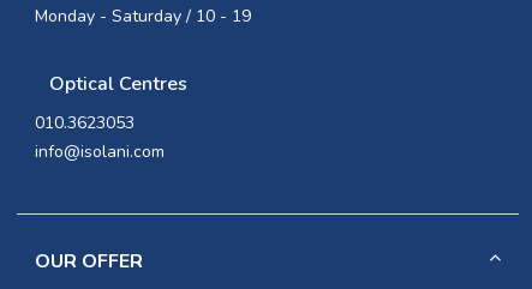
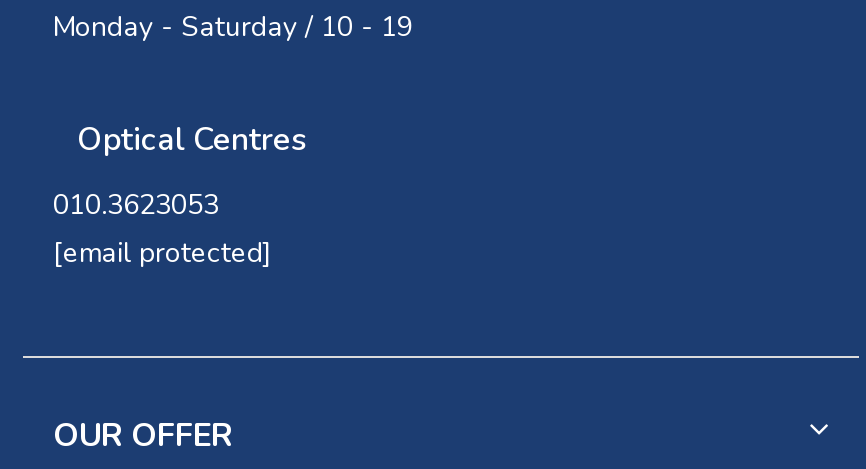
[35,141,165,163] info@isolani.com -> [53,234,273,272] [email protected]

